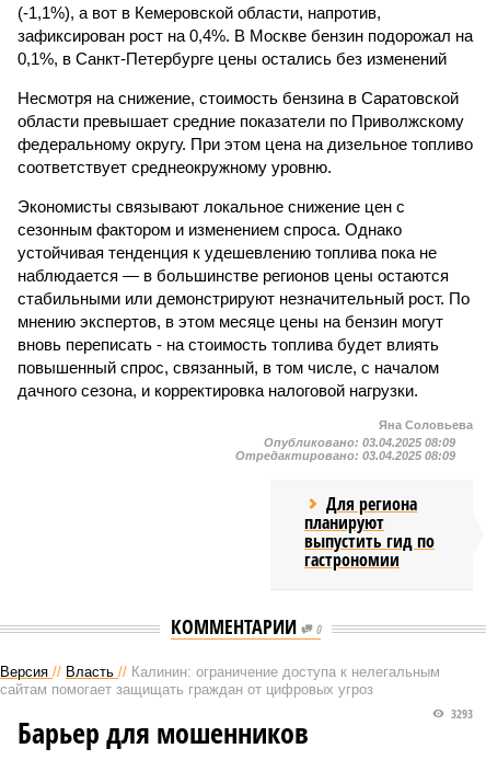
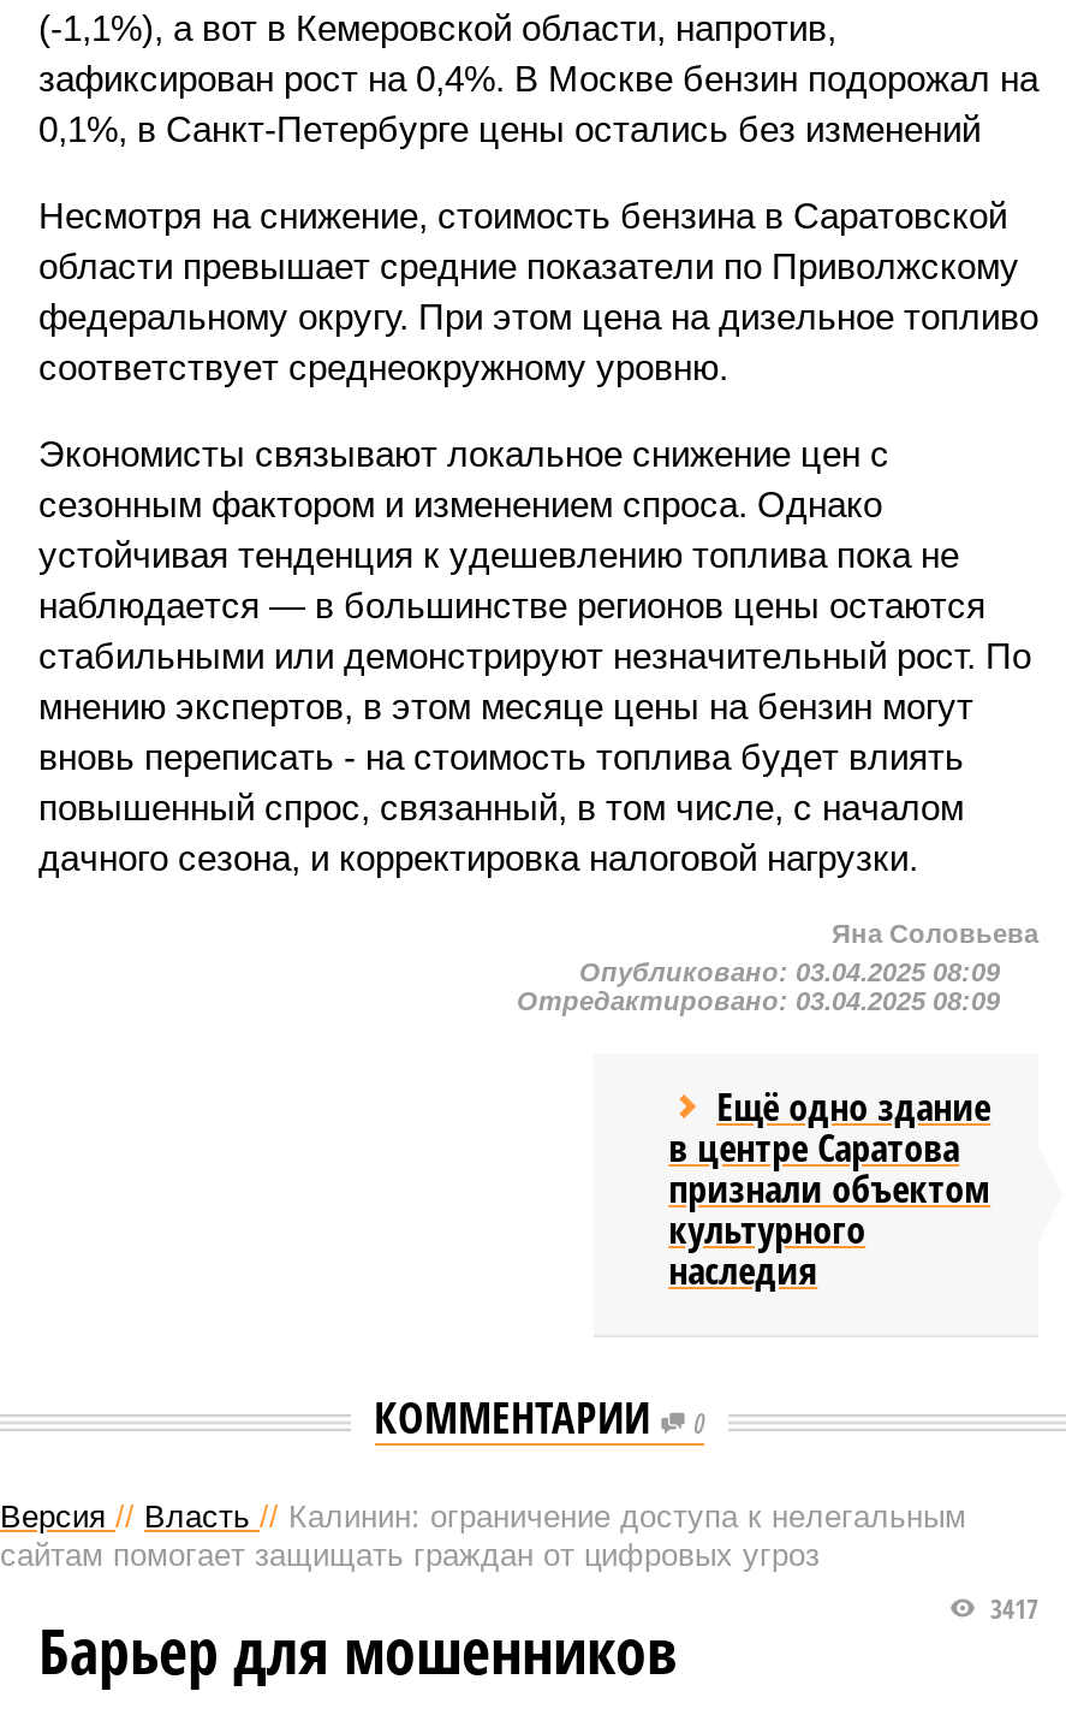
[304,492,435,572] Для региона | планируют | выпустить гид по | гастрономии -> [668,1080,991,1296] Ещё одно здание | в центре Саратова | признали объектом | культурного | наследия
[448,705,473,722] 3293 -> [983,1590,1038,1626] 3417

